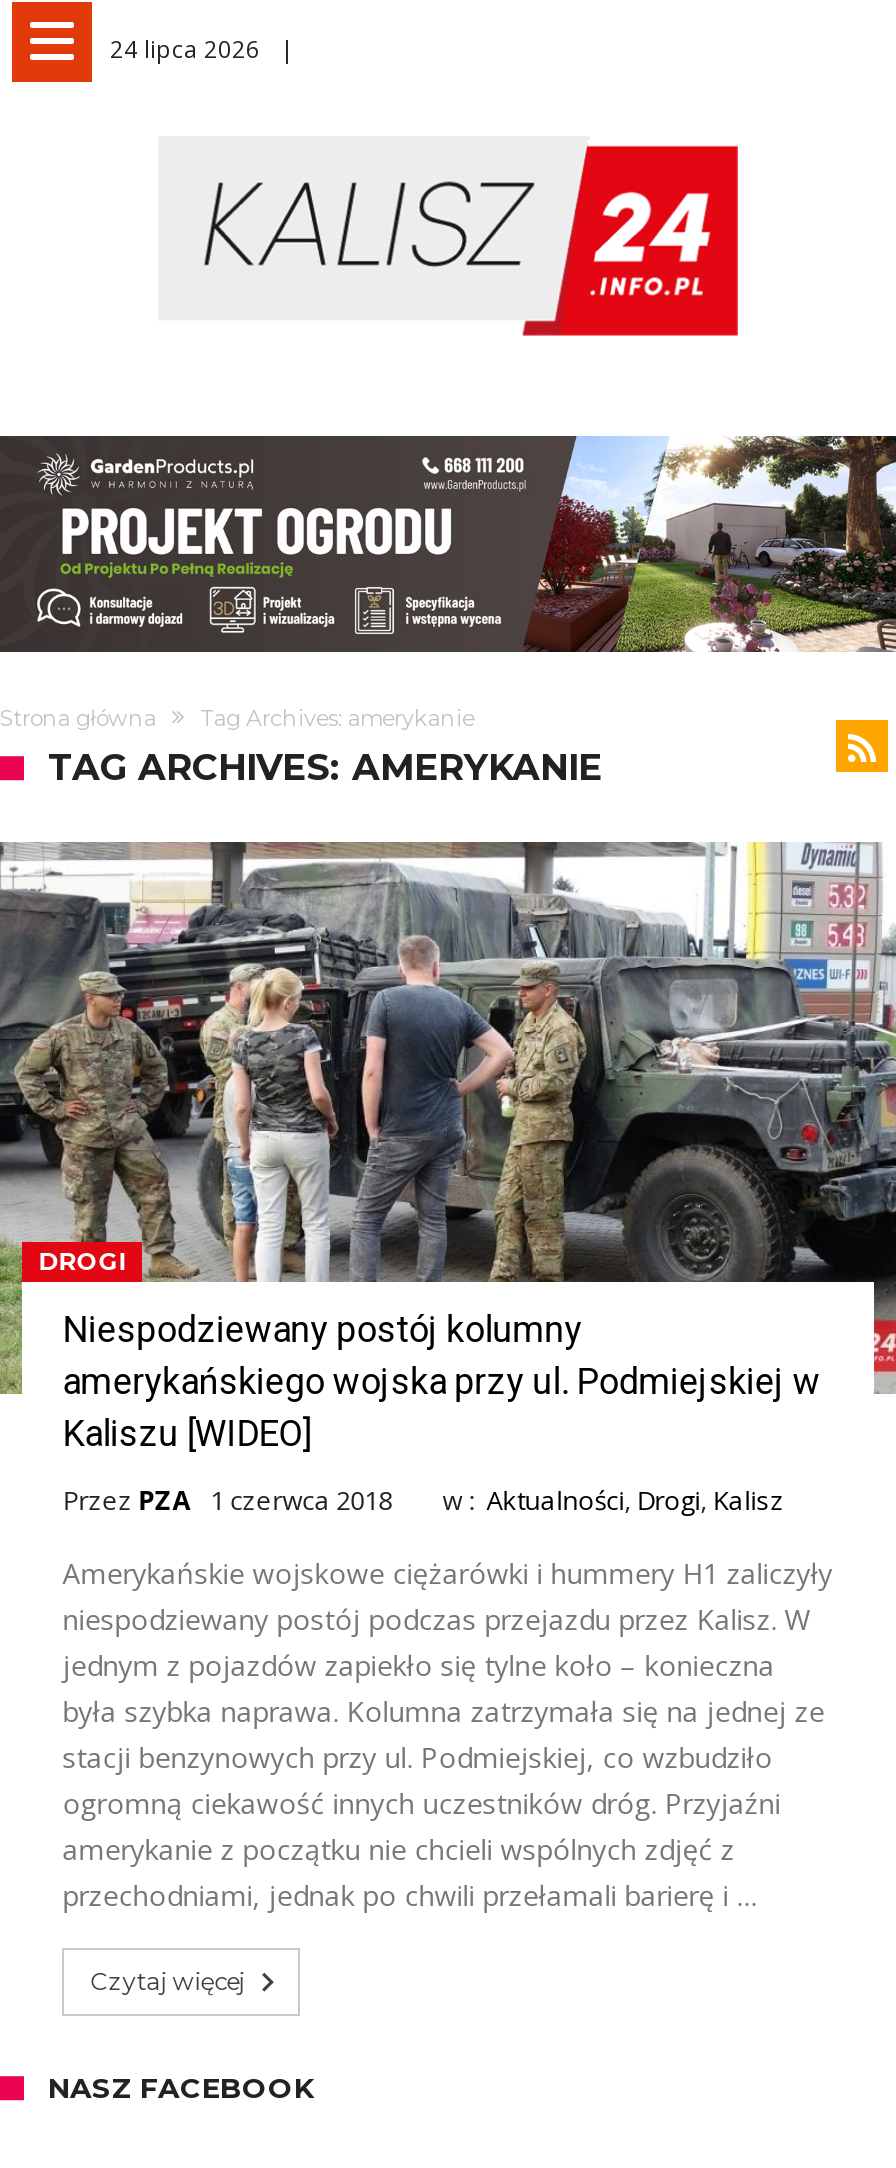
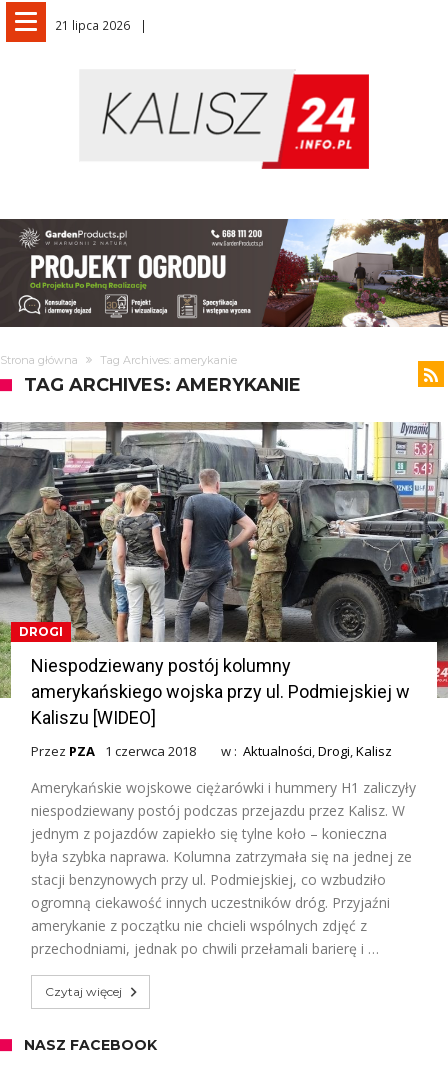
[110,32,260,64] 24 lipca 2026 -> [55,17,130,33] 21 lipca 2026

